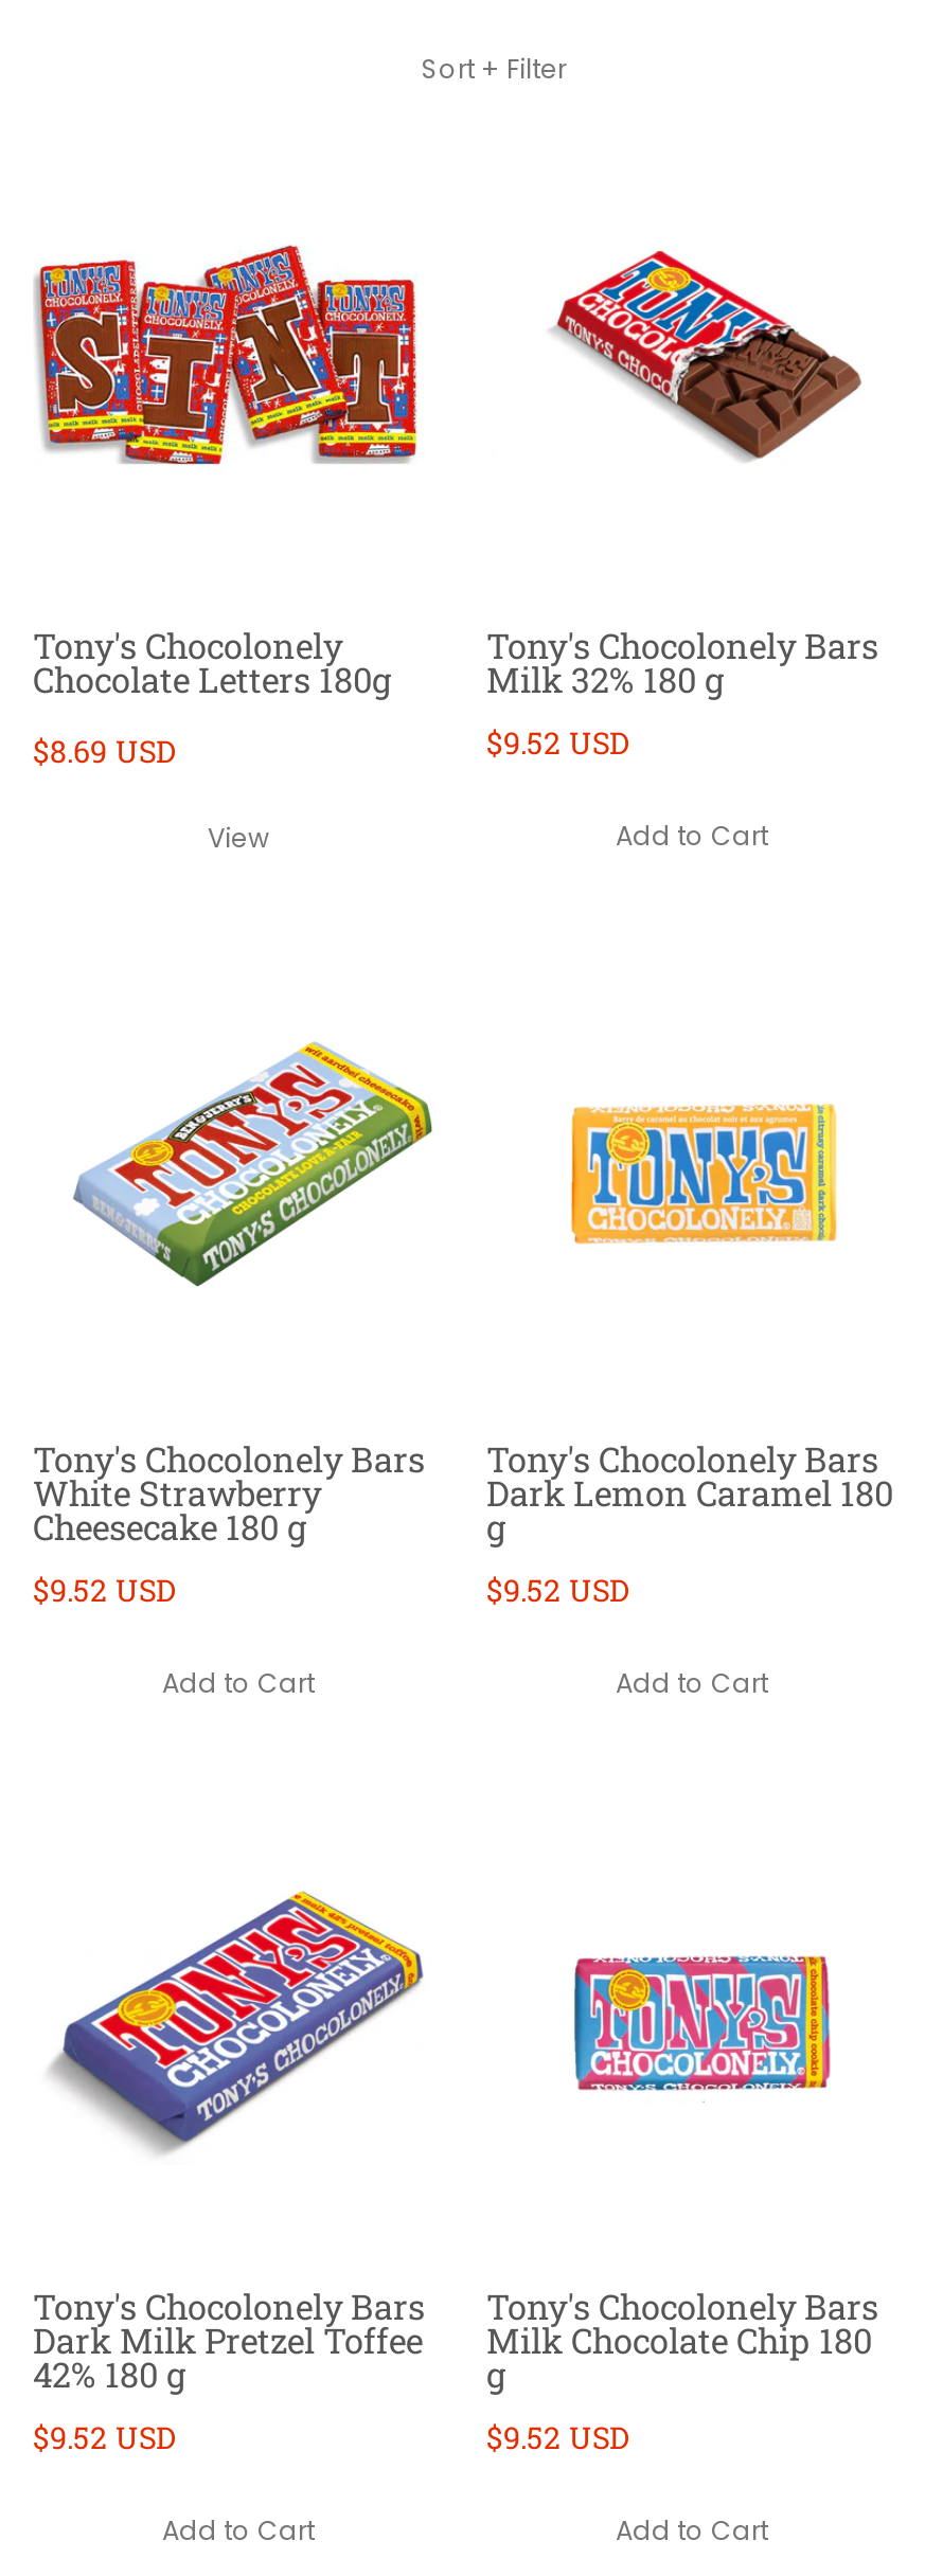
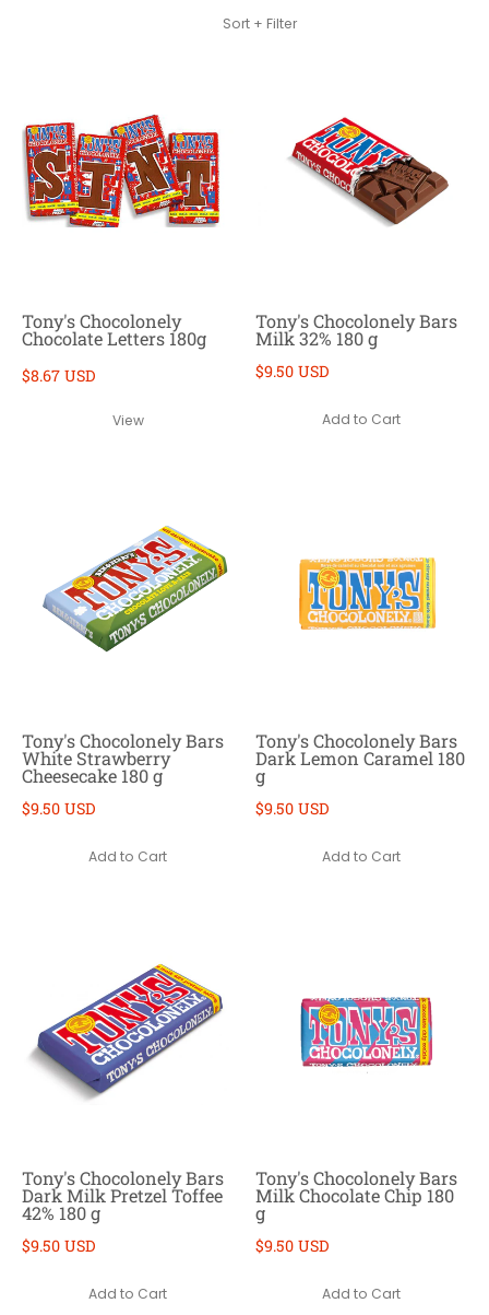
[33,730,175,770] $8.69 USD -> [22,365,95,385] $8.67 USD
[486,722,628,762] $9.52 USD -> [255,360,329,381] $9.50 USD
[33,1569,175,1609] $9.52 USD -> [22,798,95,818] $9.50 USD
[486,1569,628,1609] $9.52 USD -> [255,798,329,818] $9.50 USD
[33,2416,175,2457] $9.52 USD -> [22,1235,95,1256] $9.50 USD
[486,2416,628,2457] $9.52 USD -> [255,1235,329,1256] $9.50 USD

